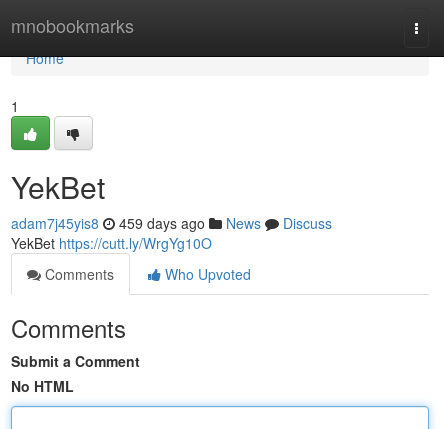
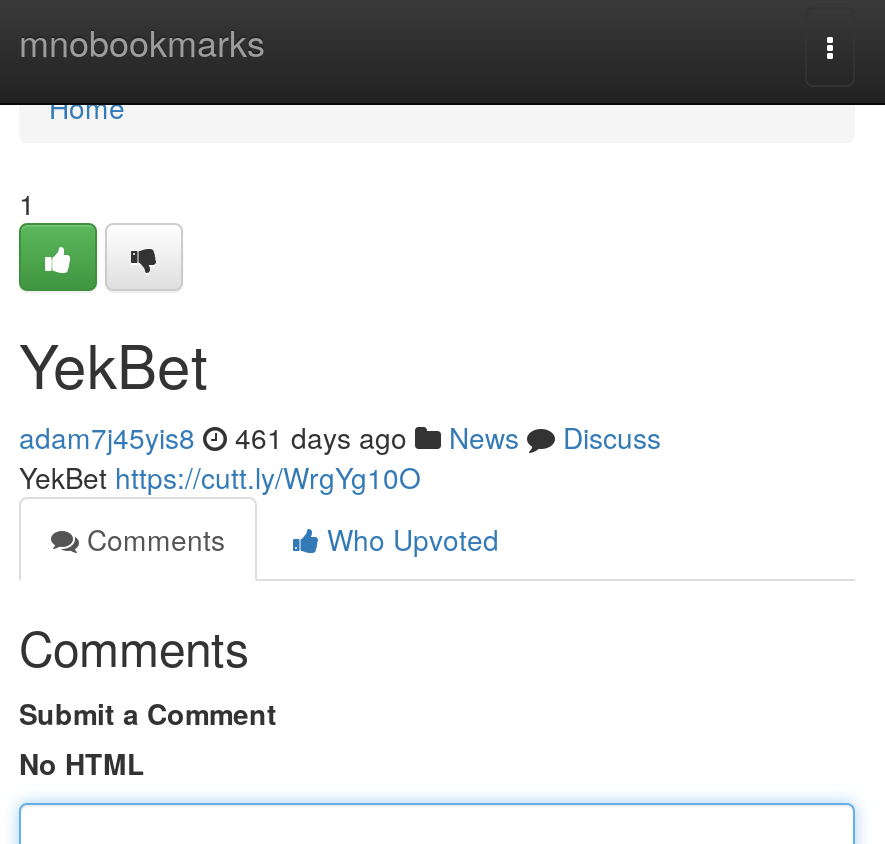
[11,213,332,233] adam7j45yis8 459 days ago News Discuss -> [19,417,661,457] adam7j45yis8 461 days ago News Discuss

